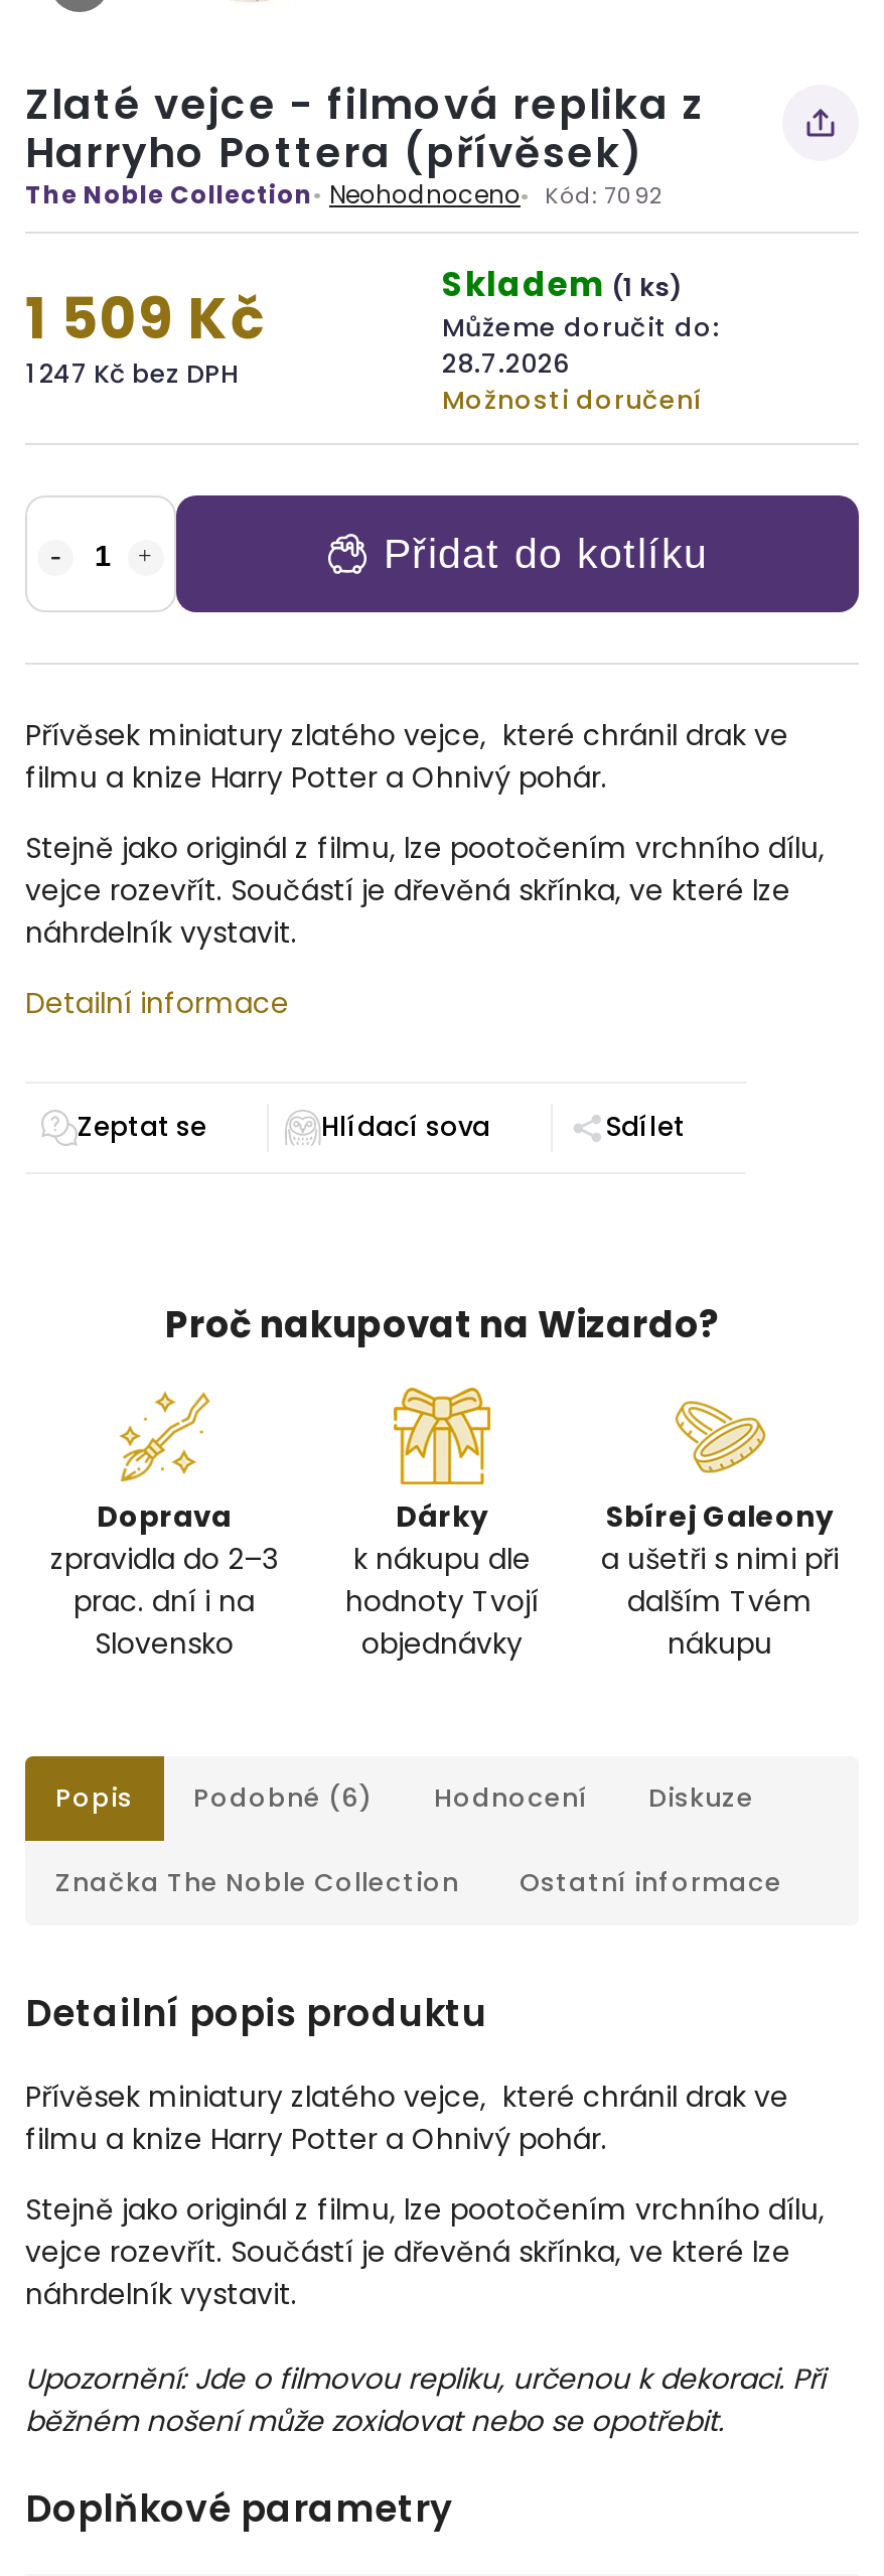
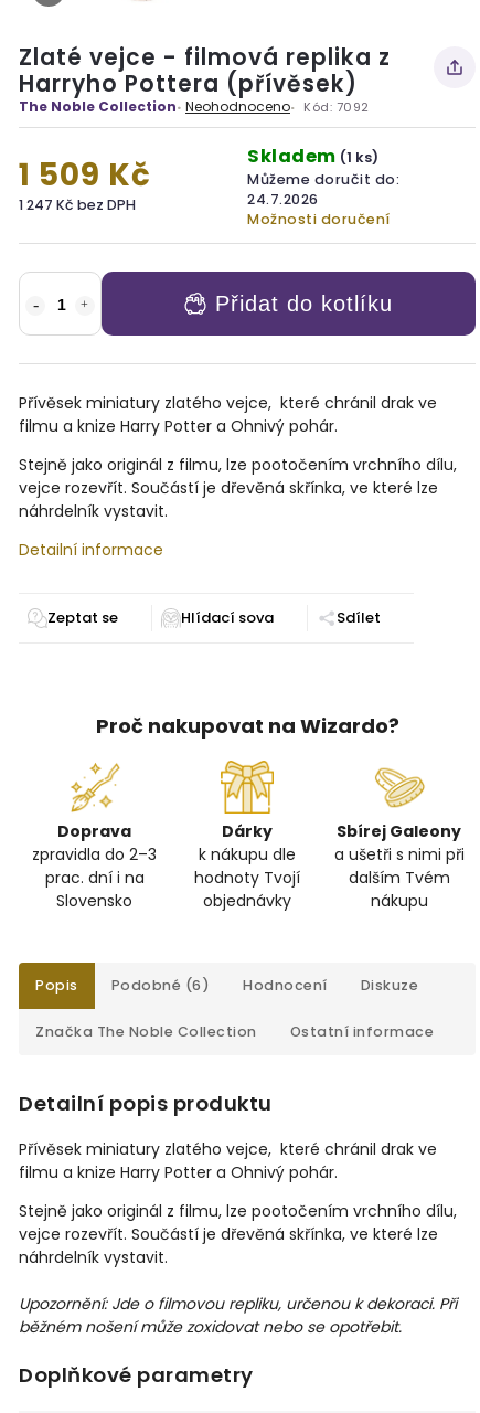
[442,345,570,380] 28.7.2026 -> [247,189,318,208] 24.7.2026

